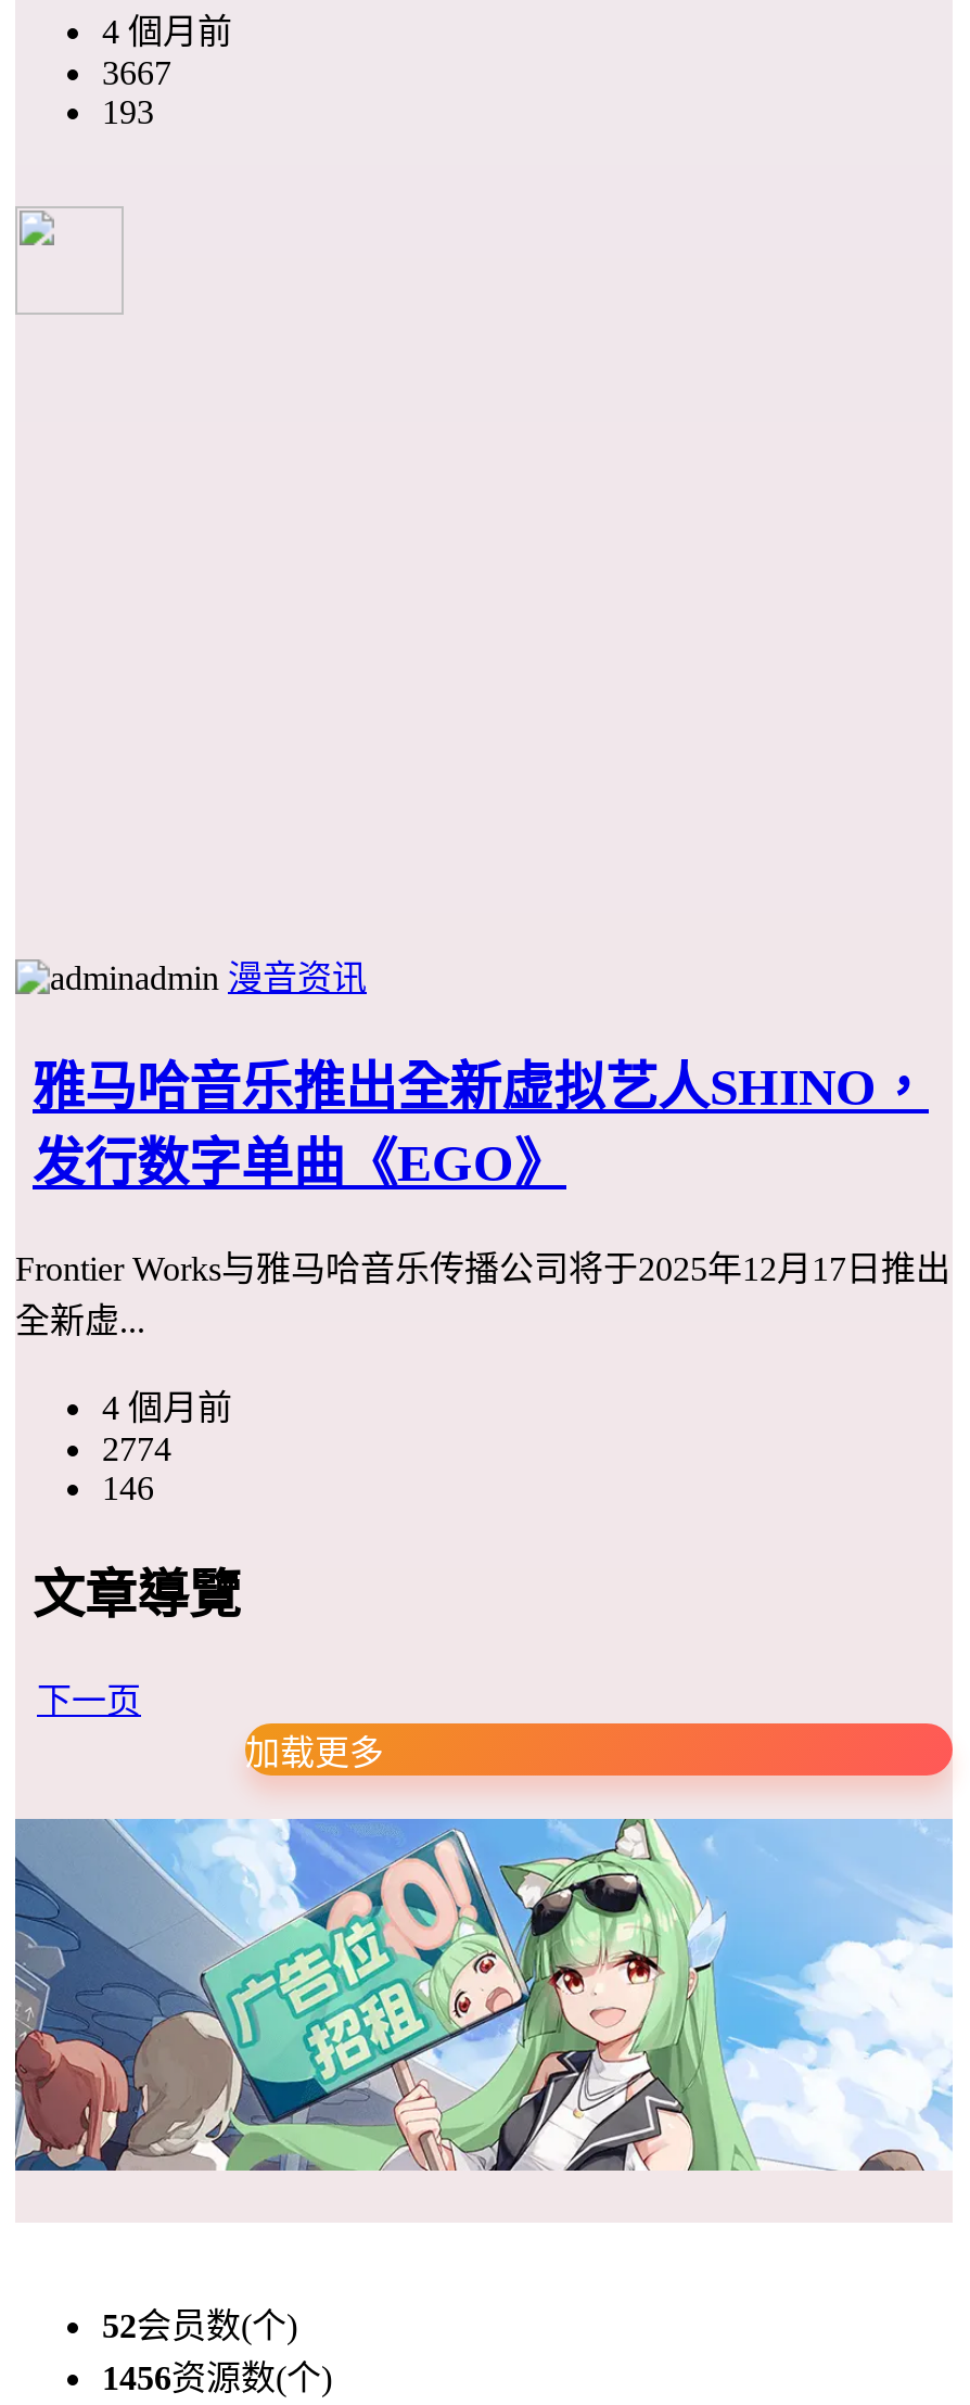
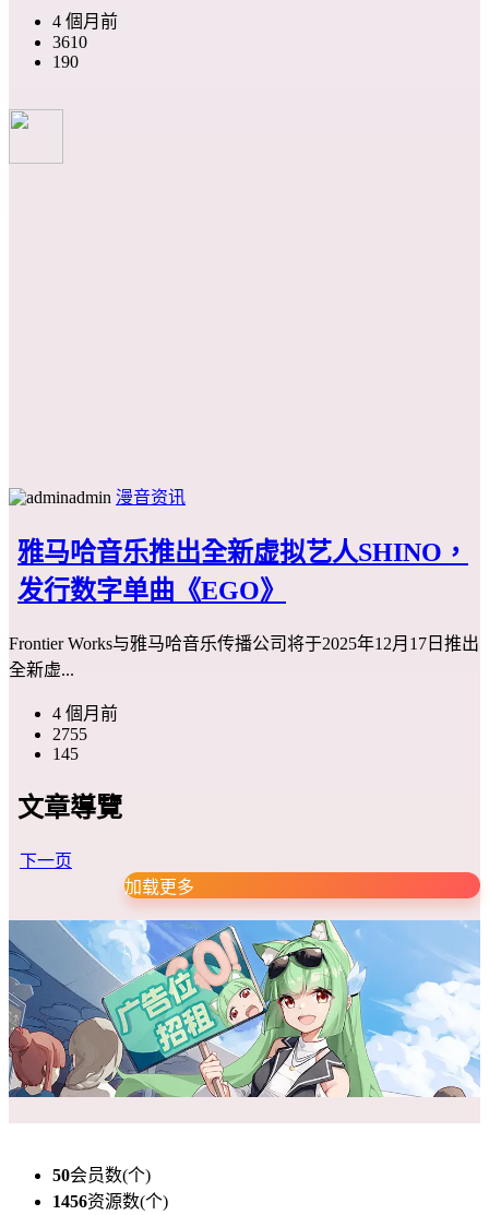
[102,55,171,92] 3667 -> [52,33,87,52] 3610
[102,94,154,131] 193 -> [52,53,79,71] 190
[102,1431,171,1468] 2774 -> [52,725,87,744] 2755
[102,1470,154,1507] 146 -> [52,745,79,763] 145
[102,2307,297,2344] 52会员数(个) -> [52,1166,151,1184] 50会员数(个)

